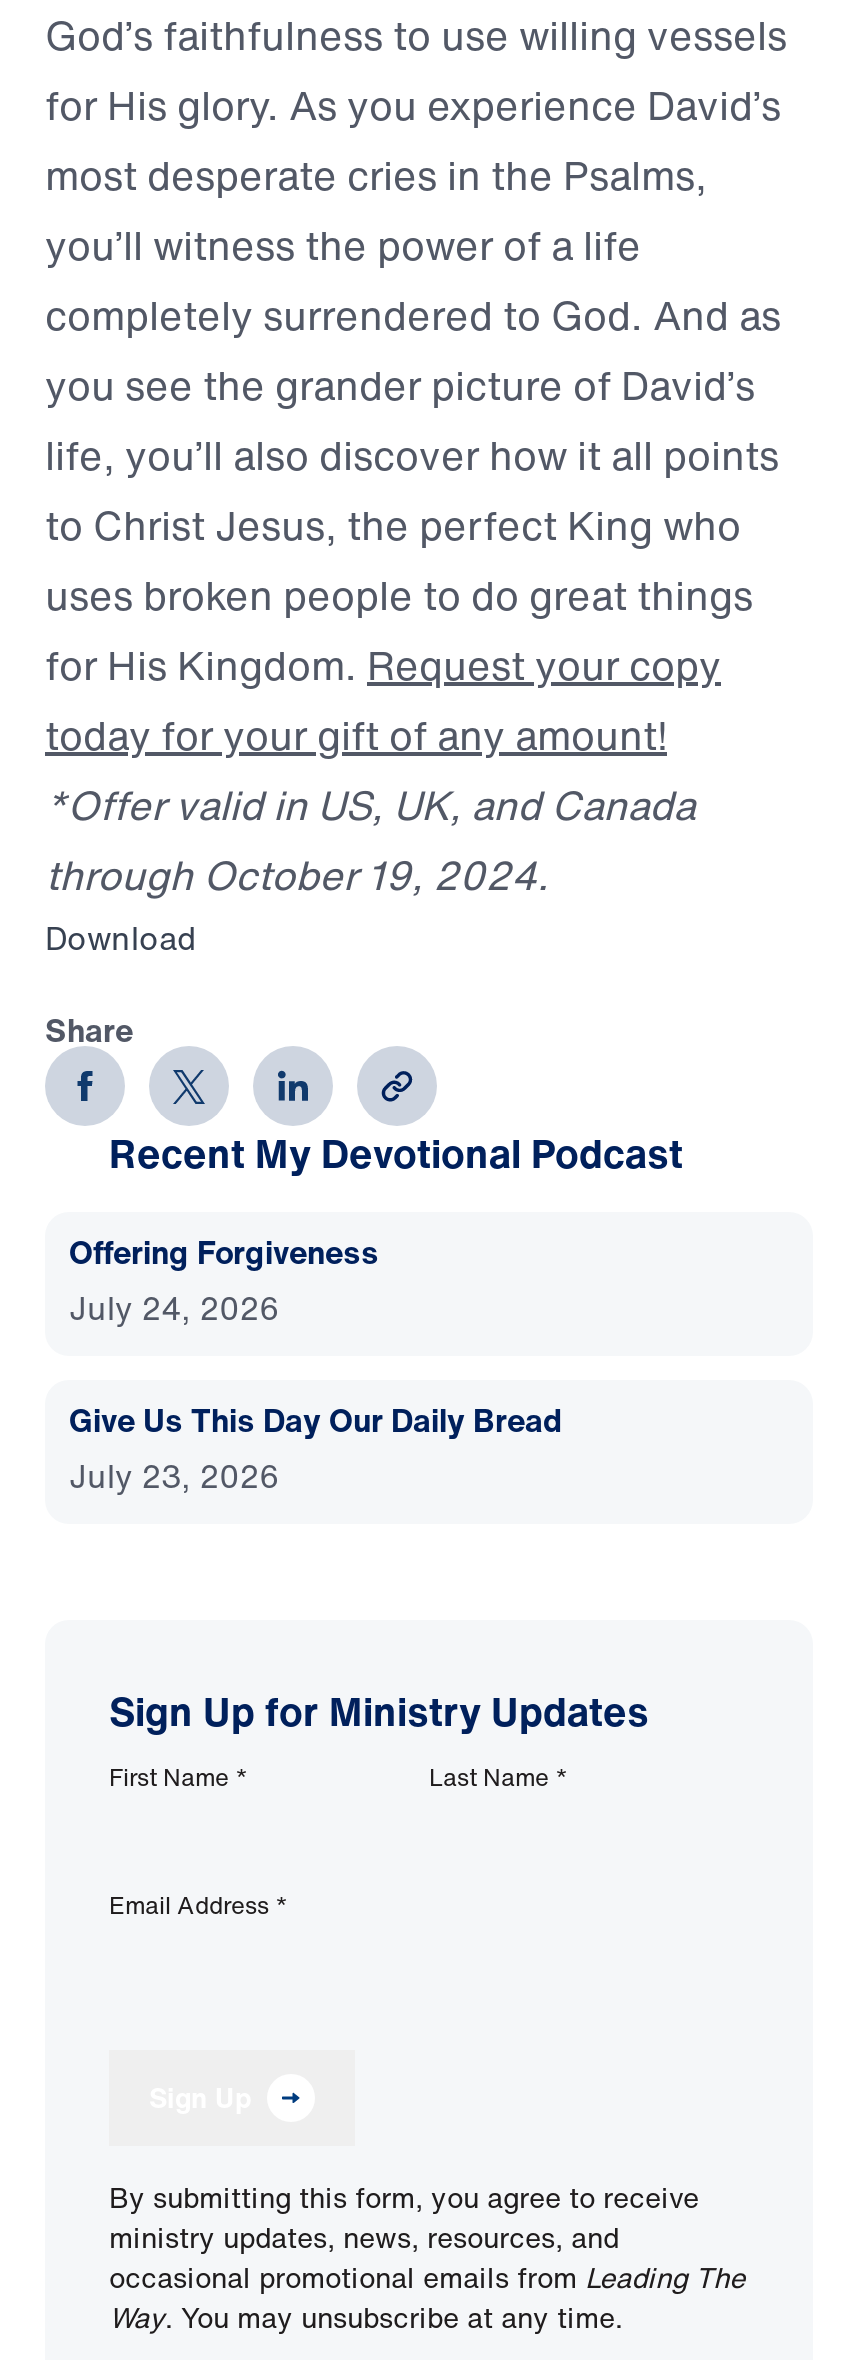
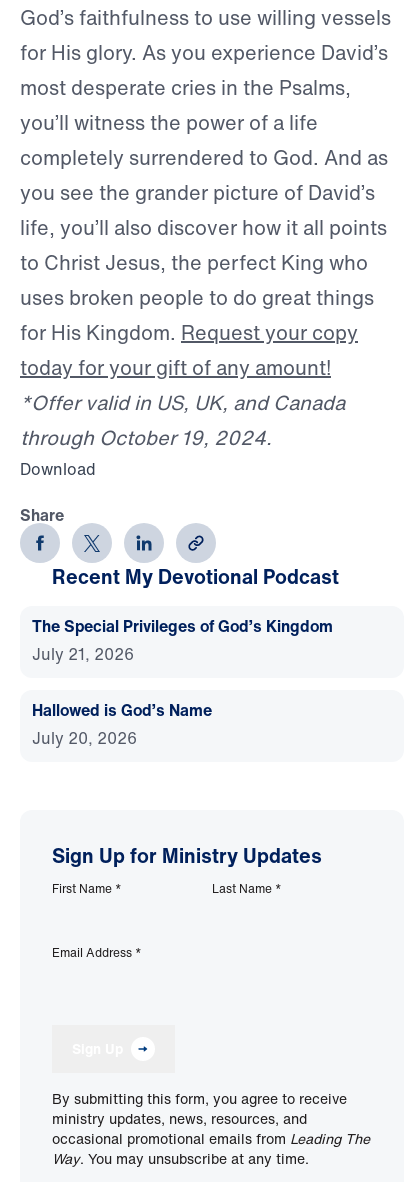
[69,1229,379,1333] Offering Forgiveness | July 24, 2026 -> [32,614,333,666] The Special Privileges of God’s Kingdom | July 21, 2026
[69,1397,563,1501] Give Us This Day Our Daily Bread | July 23, 2026 -> [32,698,212,750] Hallowed is God’s Name | July 20, 2026

